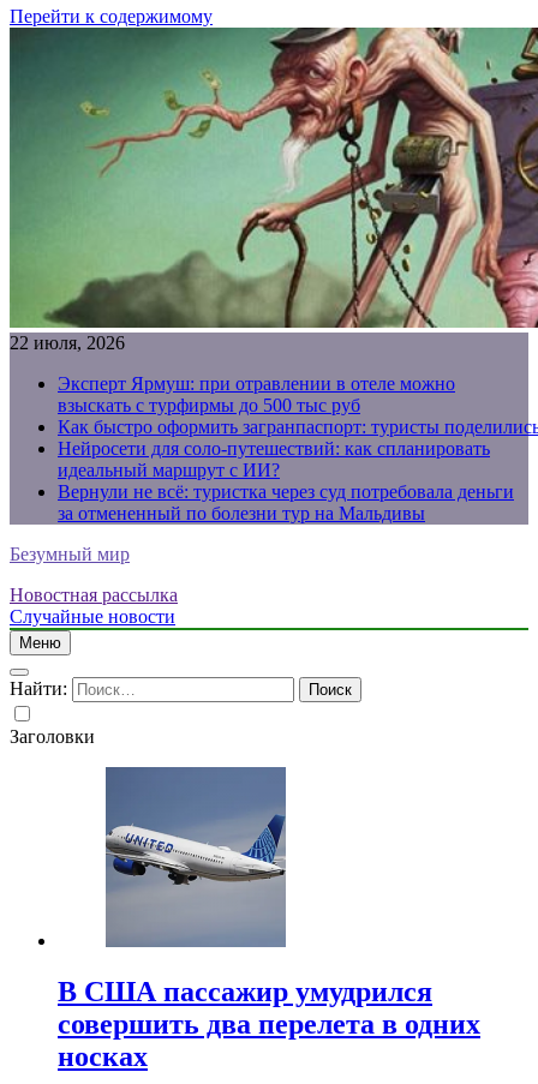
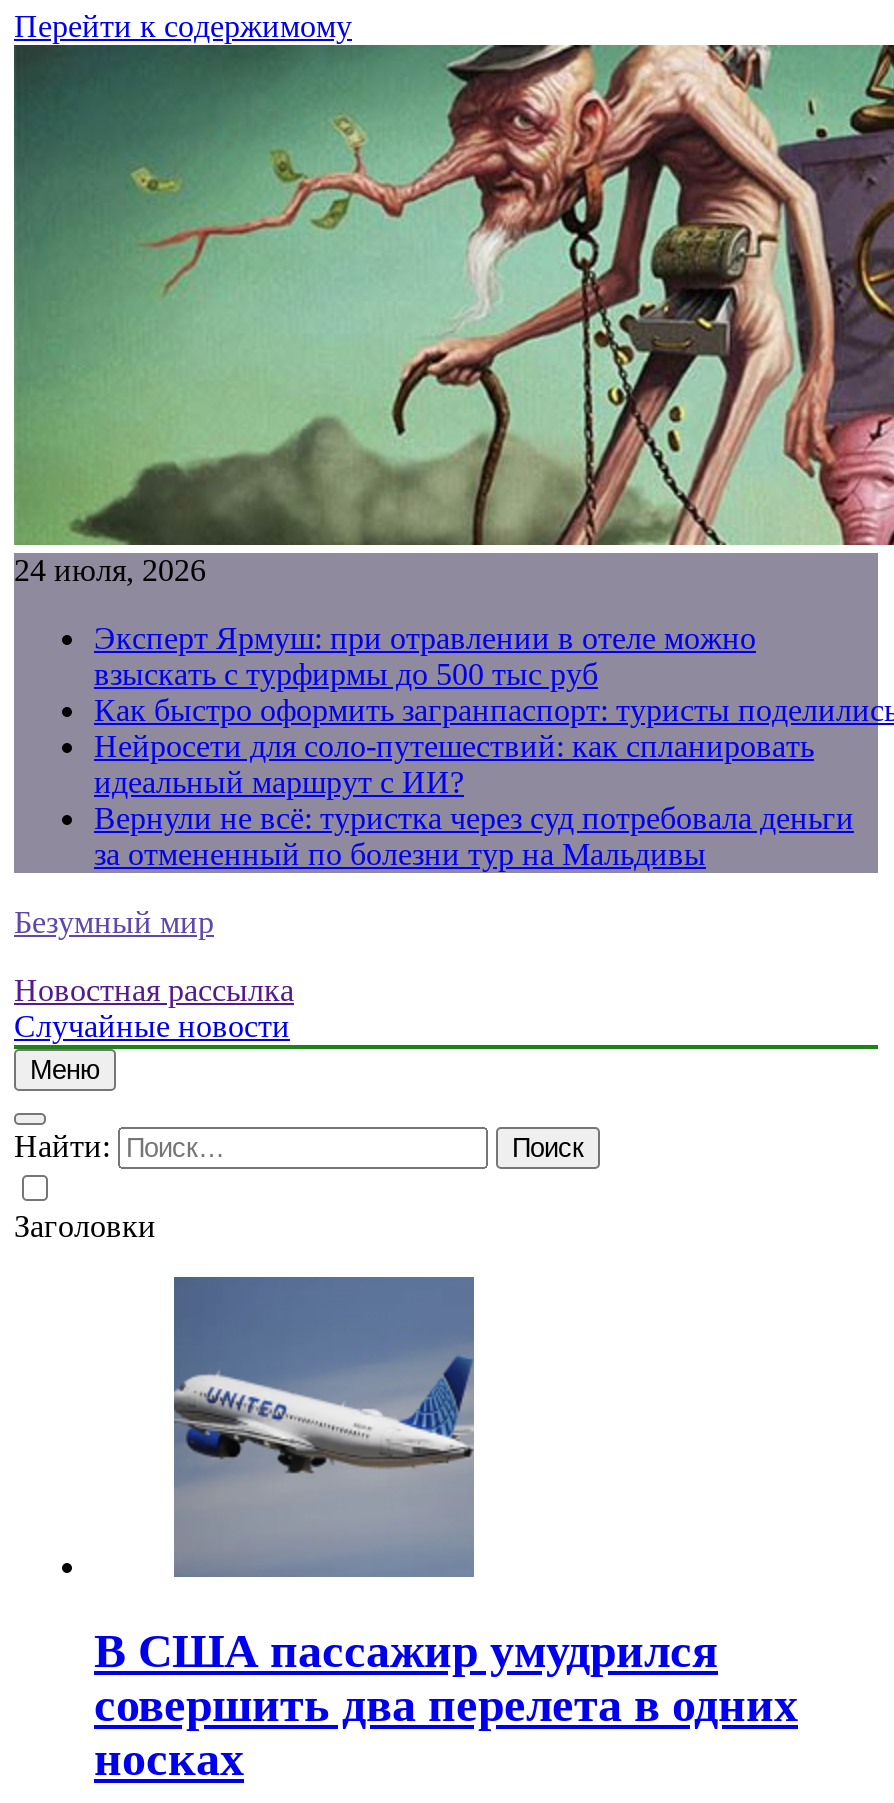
[10,333,125,353] 22 июля, 2026 -> [14,553,206,587] 24 июля, 2026

